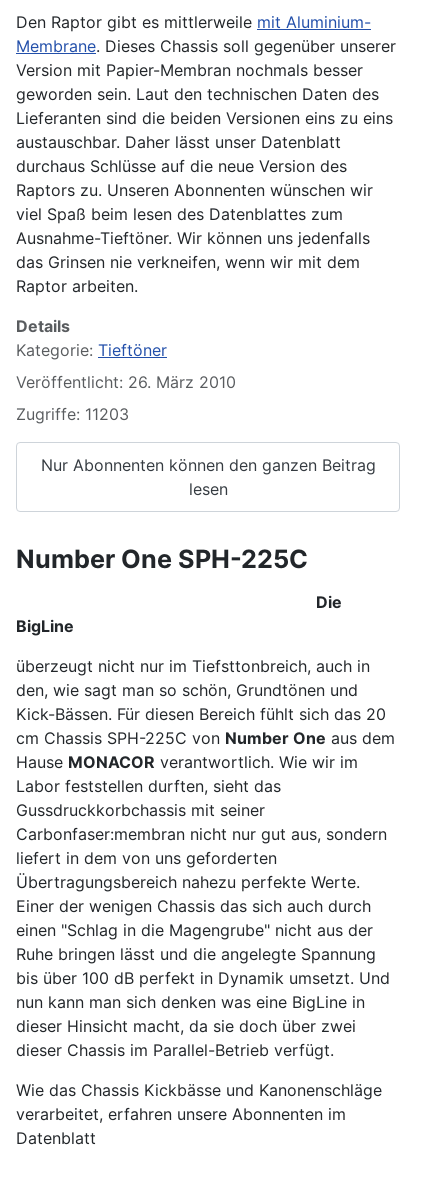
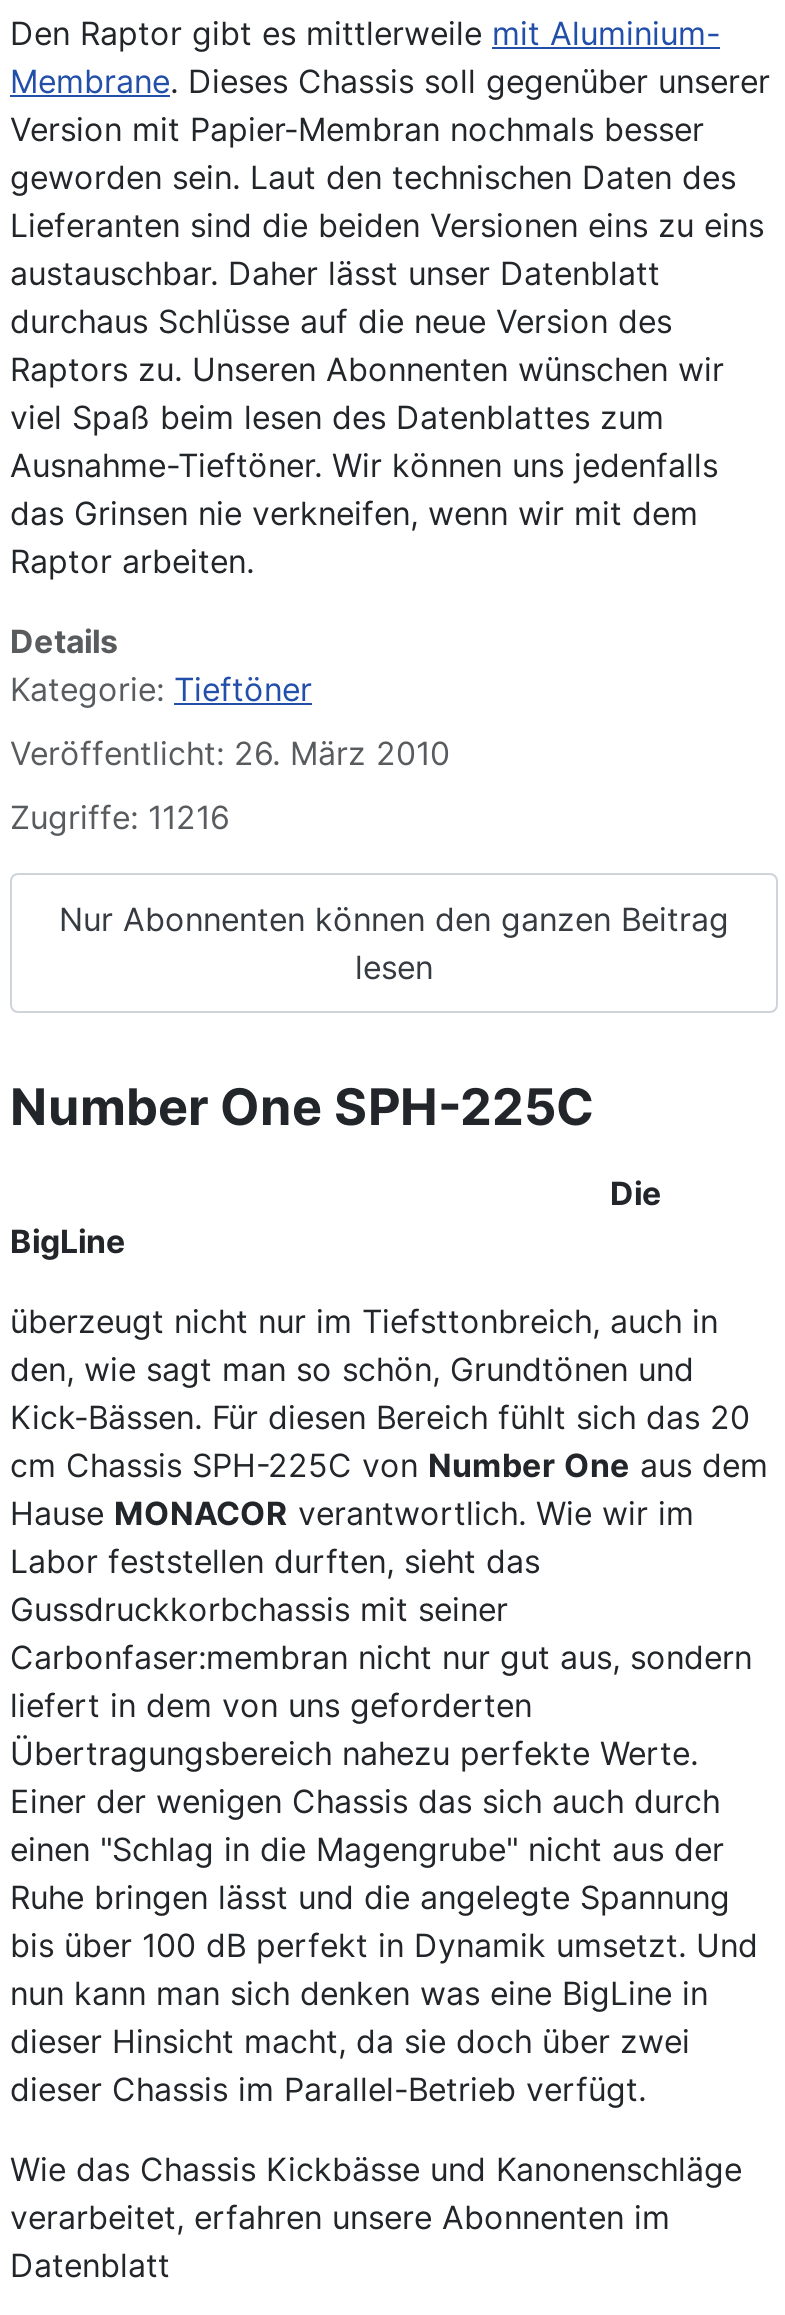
[16,404,129,424] Zugriffe: 11203 -> [10,798,230,838] Zugriffe: 11216

